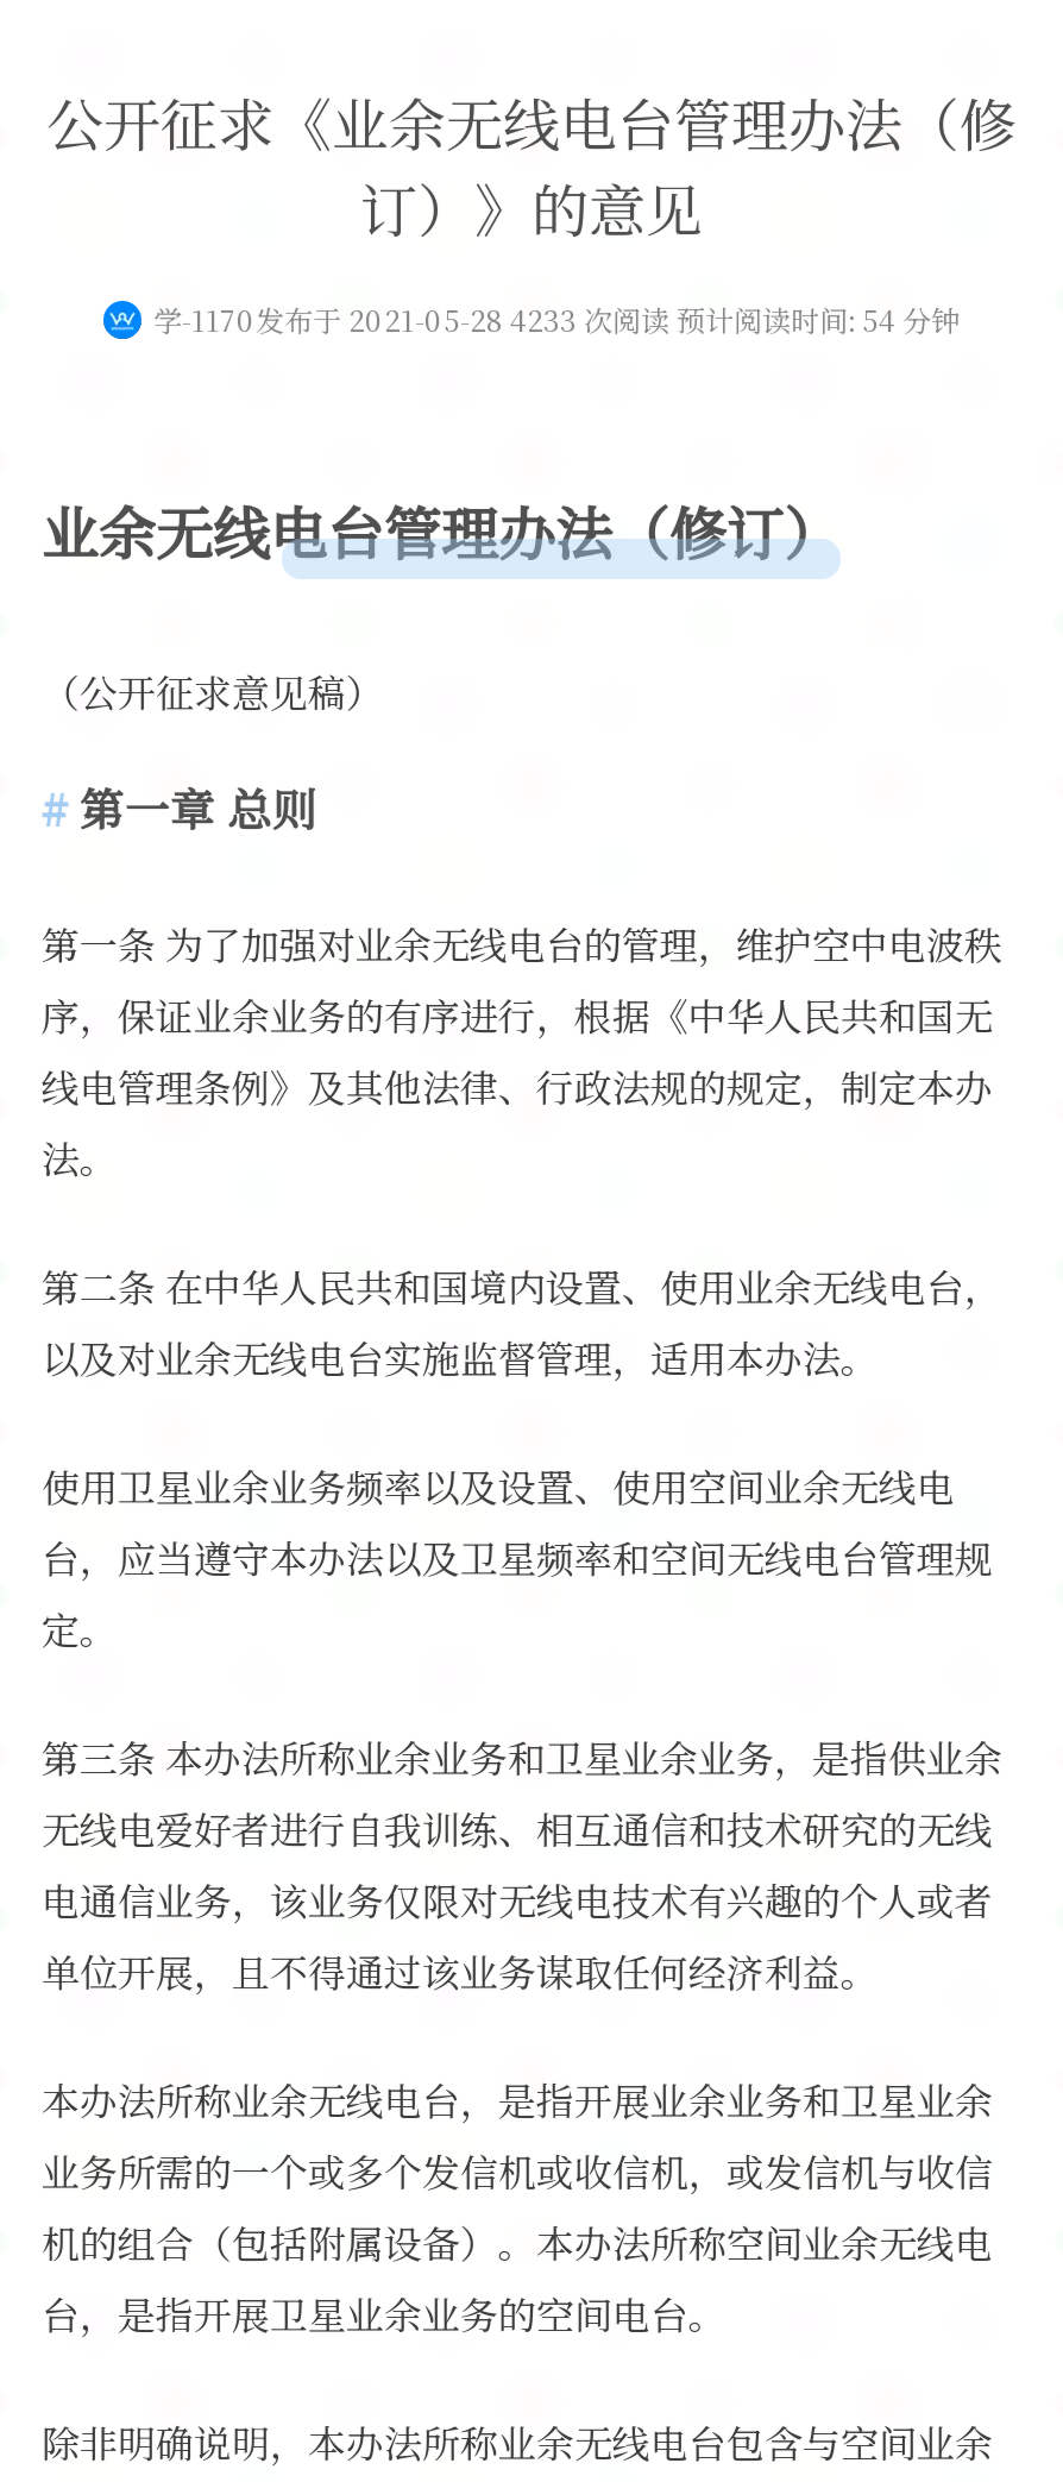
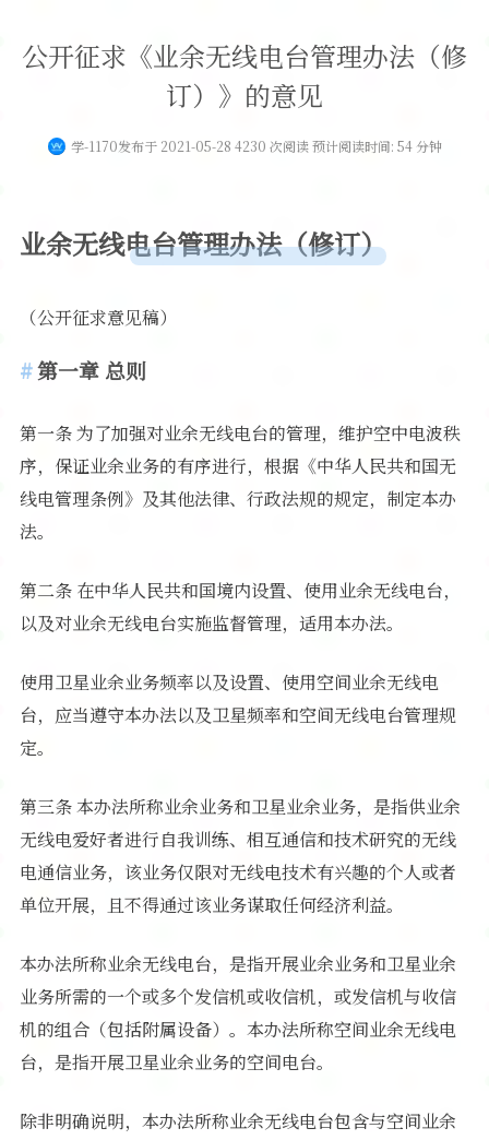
[153,298,960,338] 学-1170发布于 2021-05-28 4233 次阅读 预计阅读时间: 54 分钟 -> [70,136,442,155] 学-1170发布于 2021-05-28 4230 次阅读 预计阅读时间: 54 分钟

